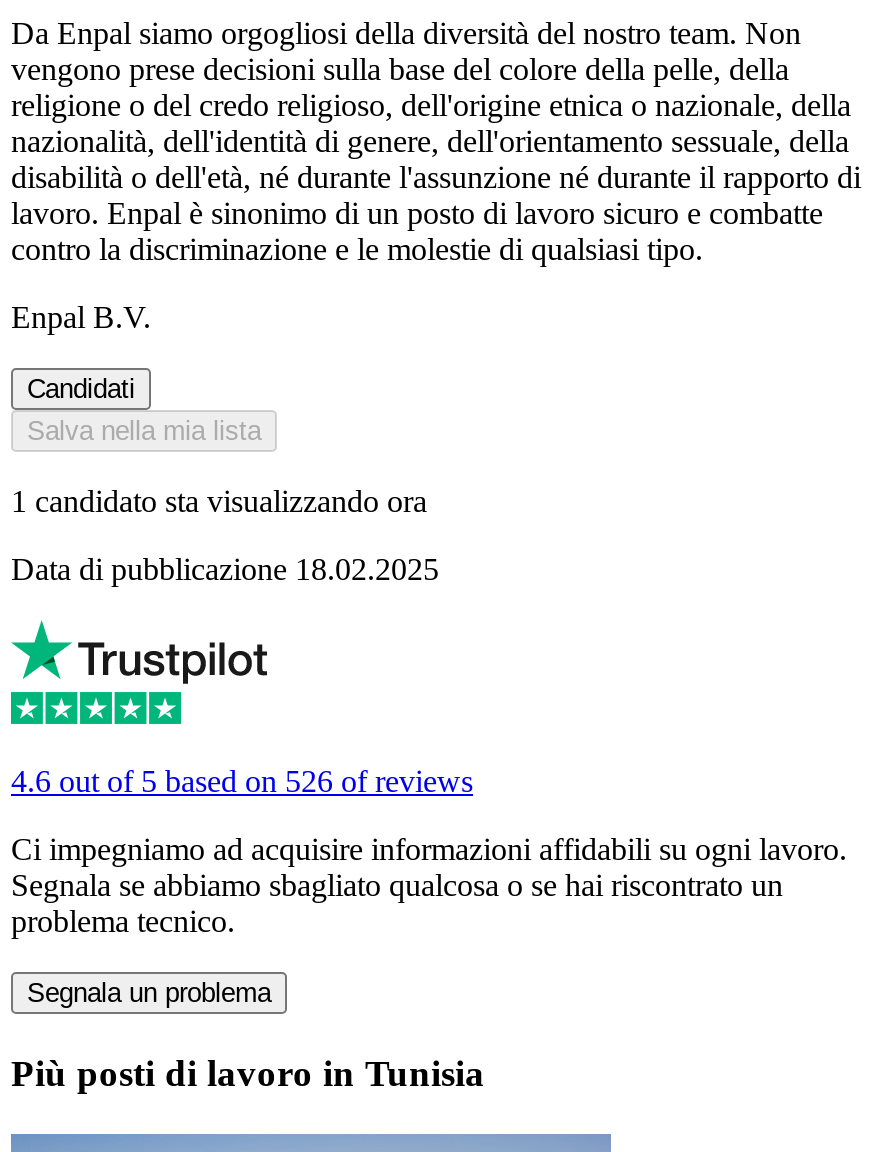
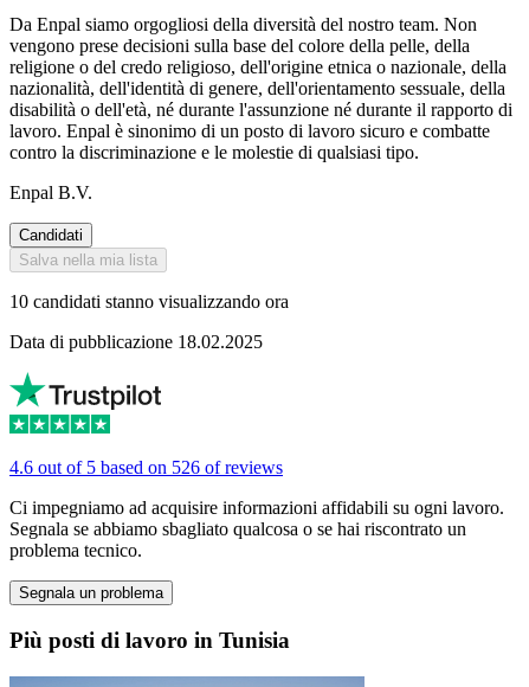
[11,485,427,519] 1 candidato sta visualizzando ora -> [9,292,289,312] 10 candidati stanno visualizzando ora

